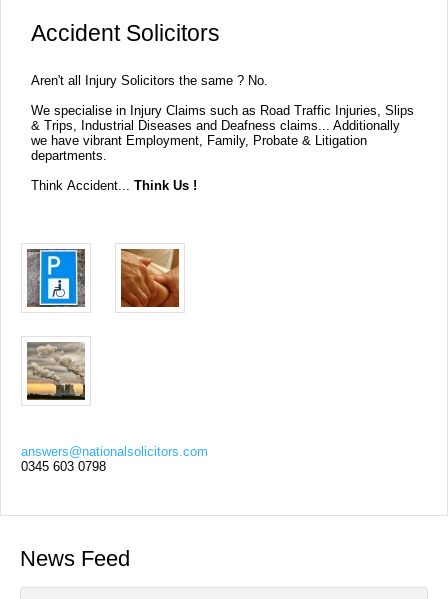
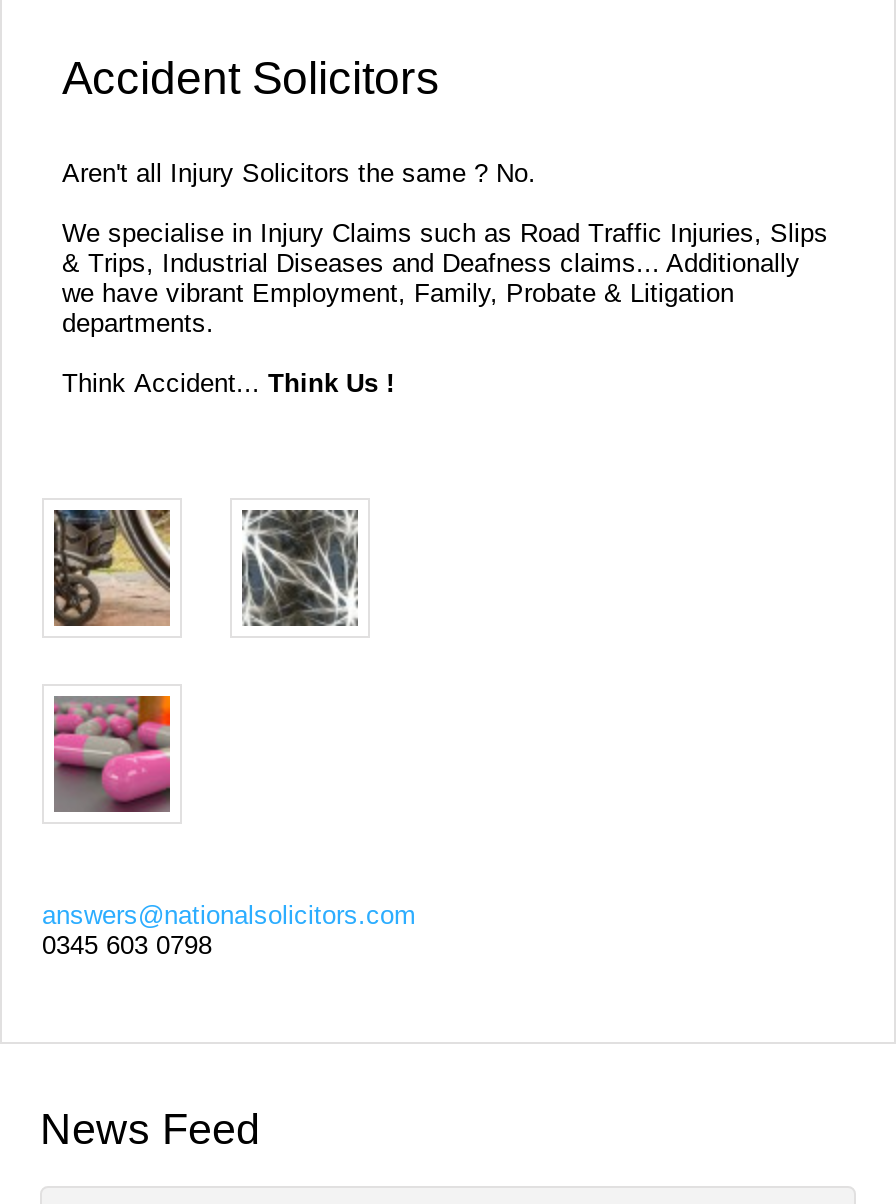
[26,248,86,308] [image] -> [52,508,172,628] [image]
[120,248,180,308] [image] -> [240,508,360,628] [image]
[26,342,86,401] [image] -> [52,694,172,814] [image]

